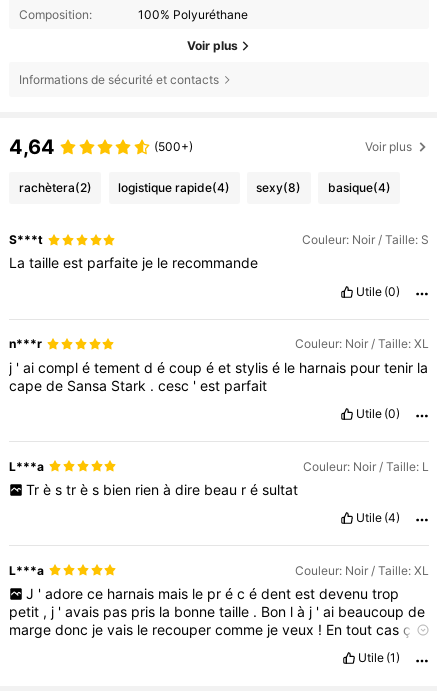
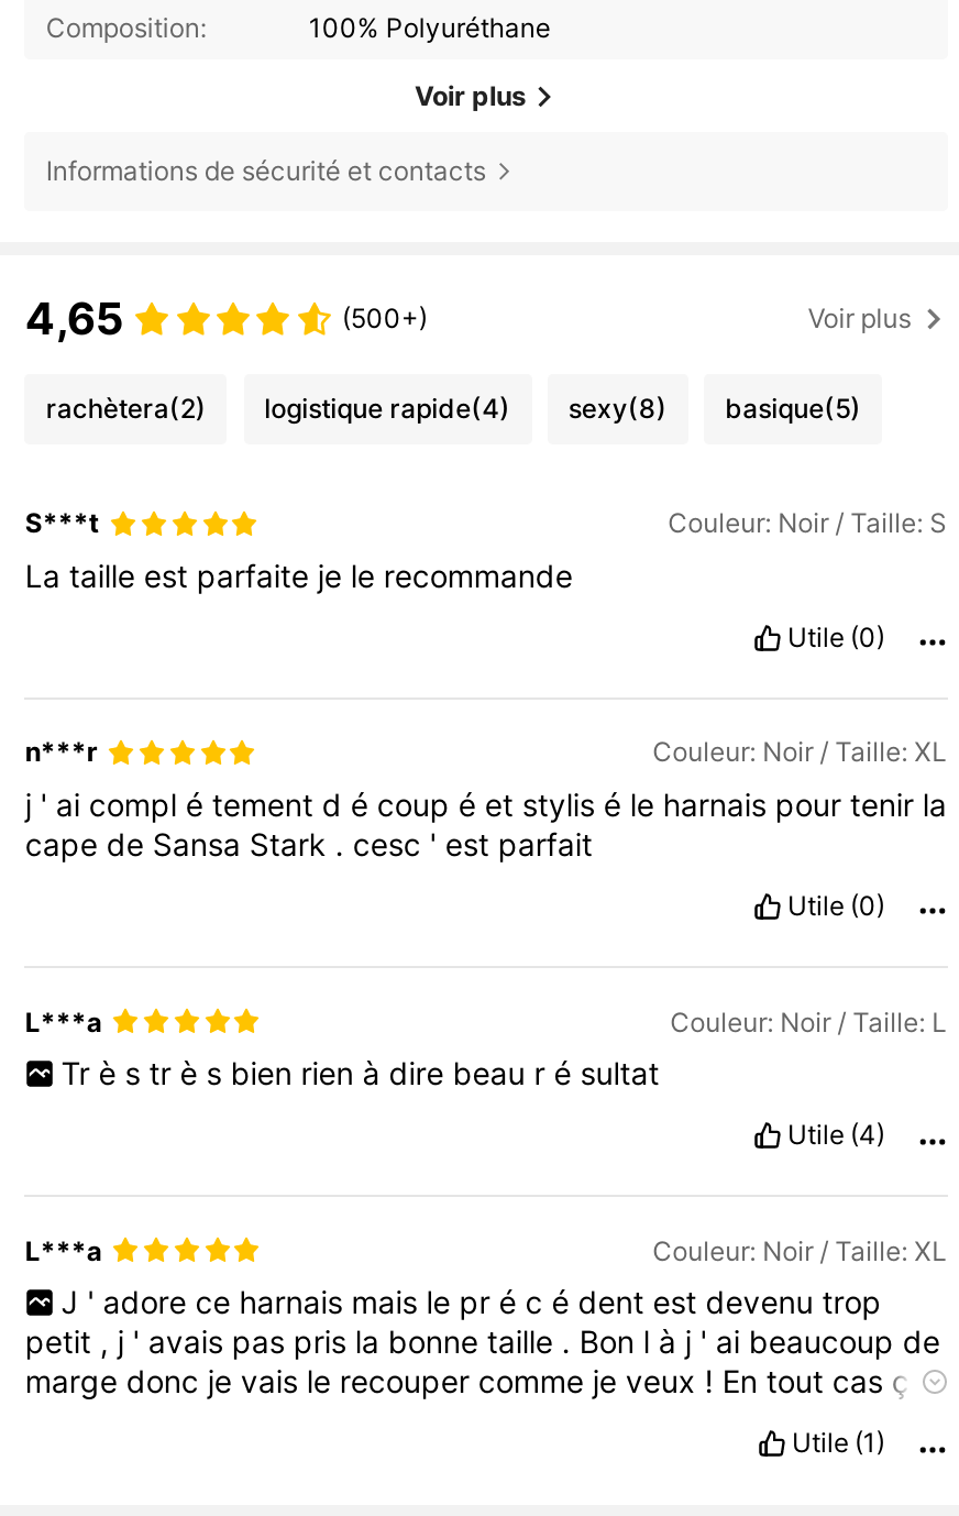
[9,135,55,159] 4,64 -> [25,293,124,346] 4,65
[19,180,391,195] rachètera(2) logistique rapide(4) sexy(8) basique(4) -> [46,391,861,424] rachètera(2) logistique rapide(4) sexy(8) basique(5)

